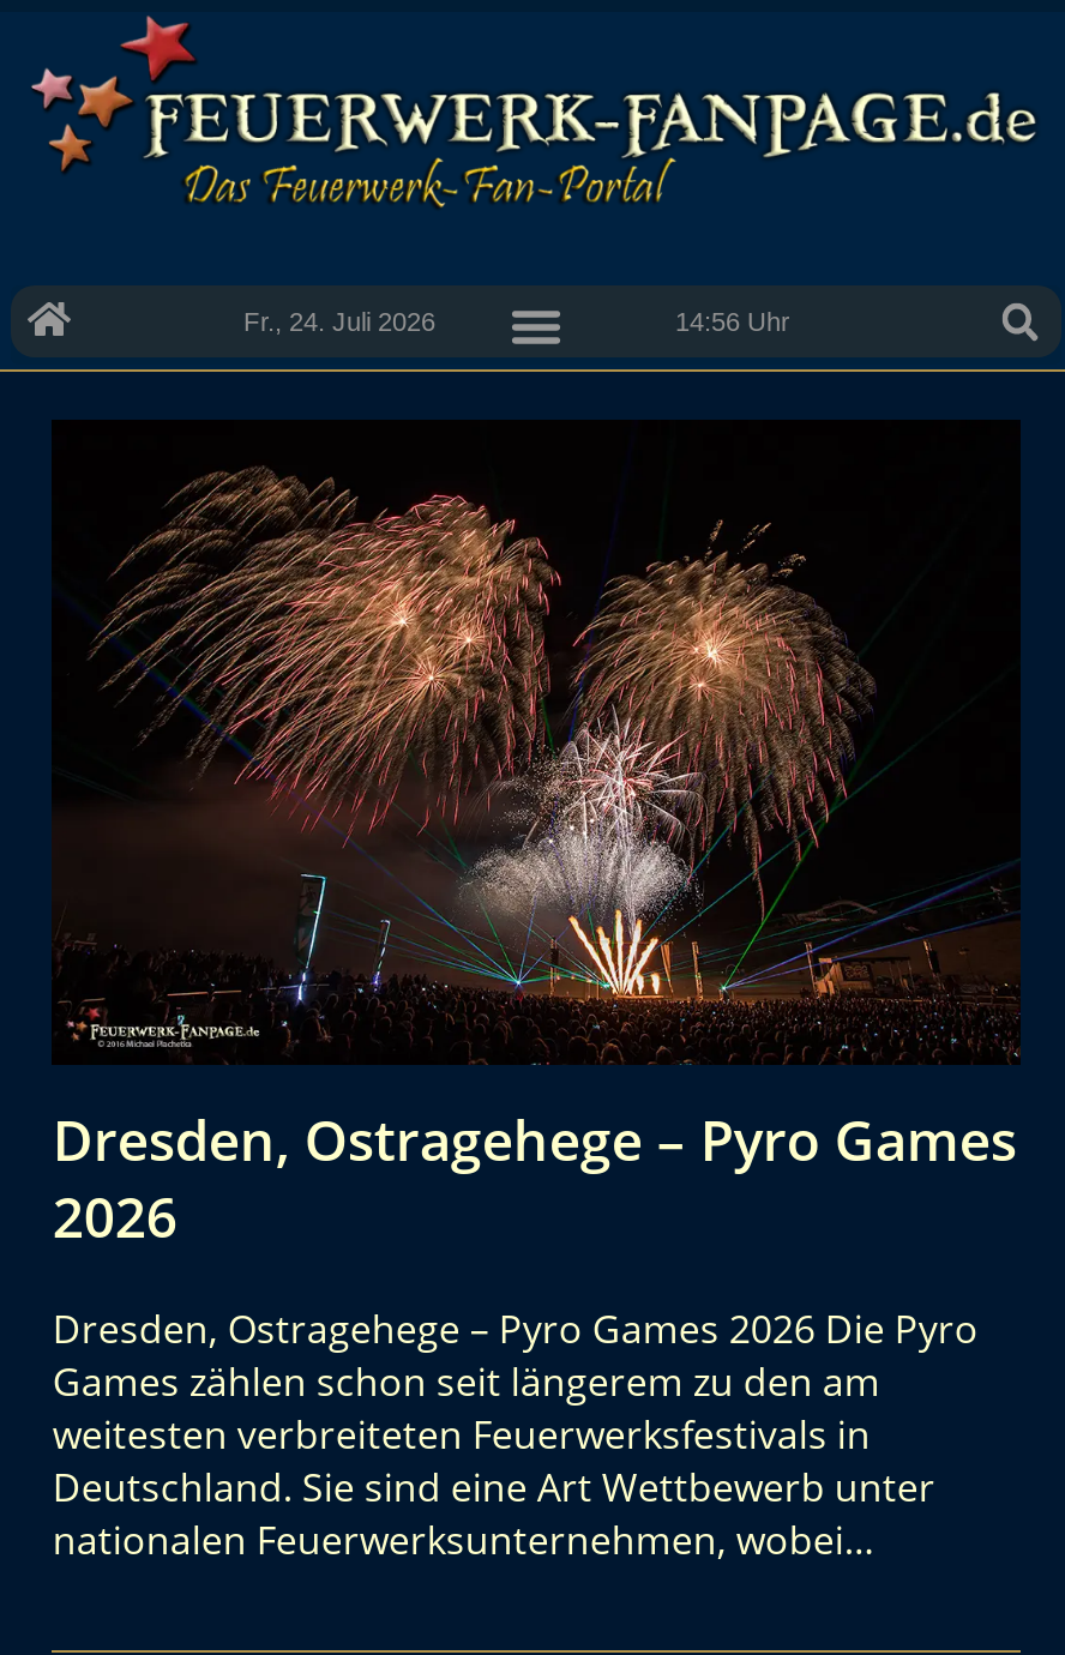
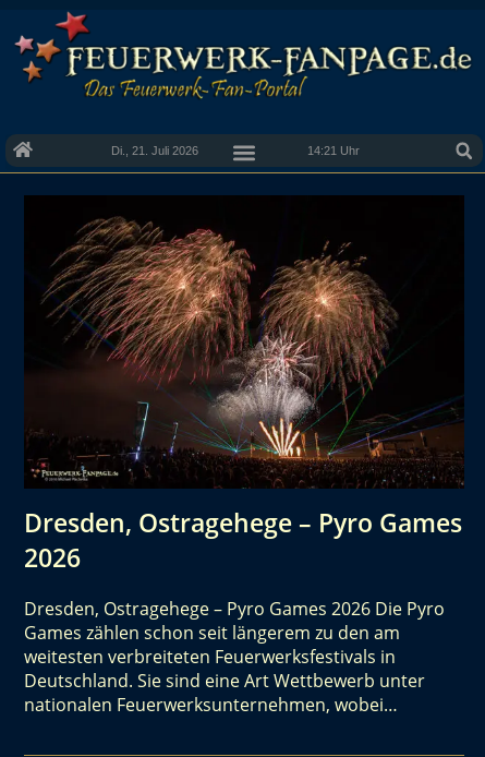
[243,308,435,337] Fr., 24. Juli 2026 -> [111,144,198,158] Di., 21. Juli 2026
[675,308,790,337] 14:56 Uhr -> [307,144,360,158] 14:21 Uhr

